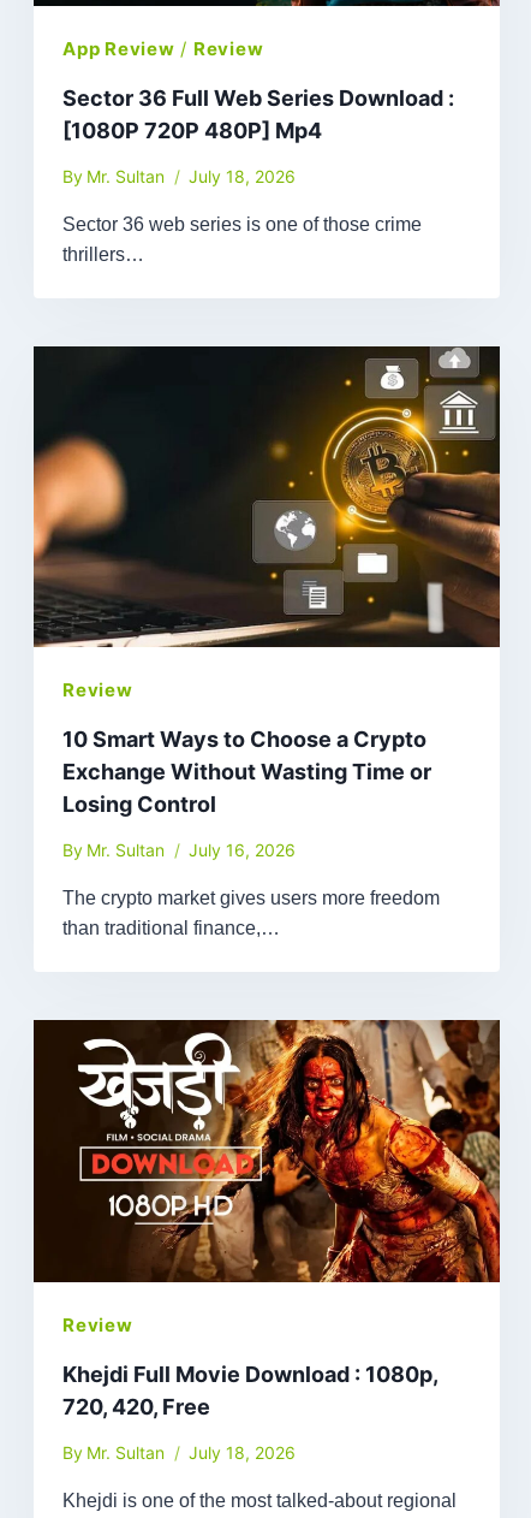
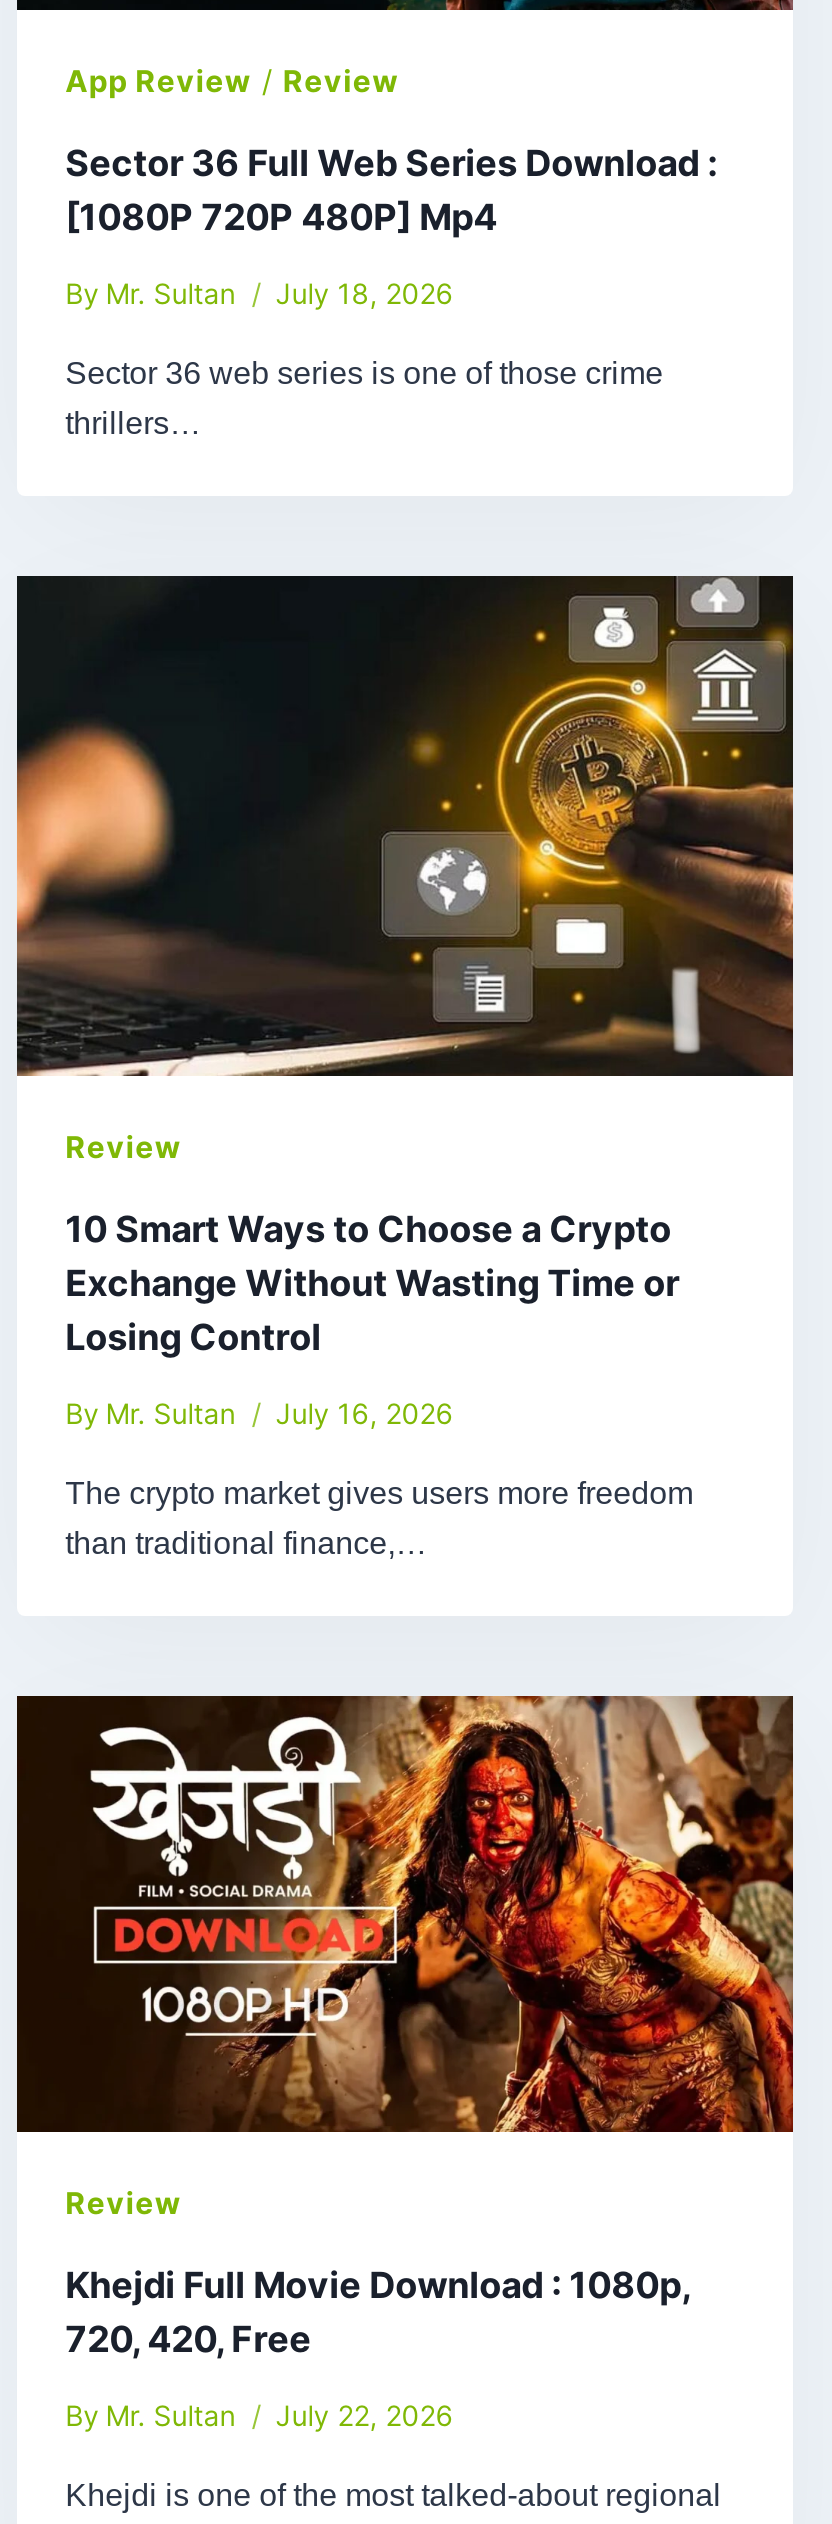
[63,1442,296,1463] By Mr. Sultan July 18, 2026 -> [65,2398,454,2432] By Mr. Sultan July 22, 2026

